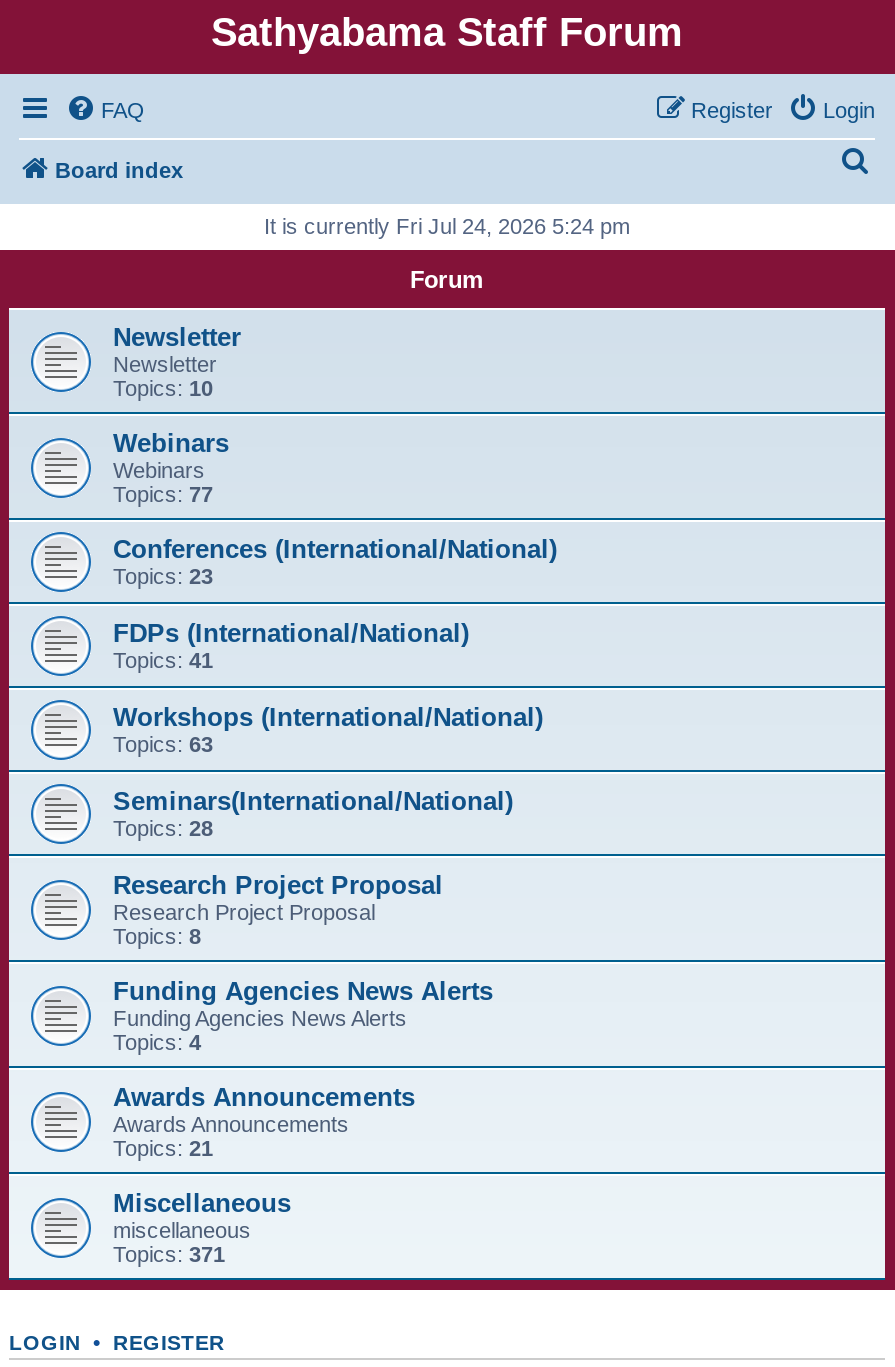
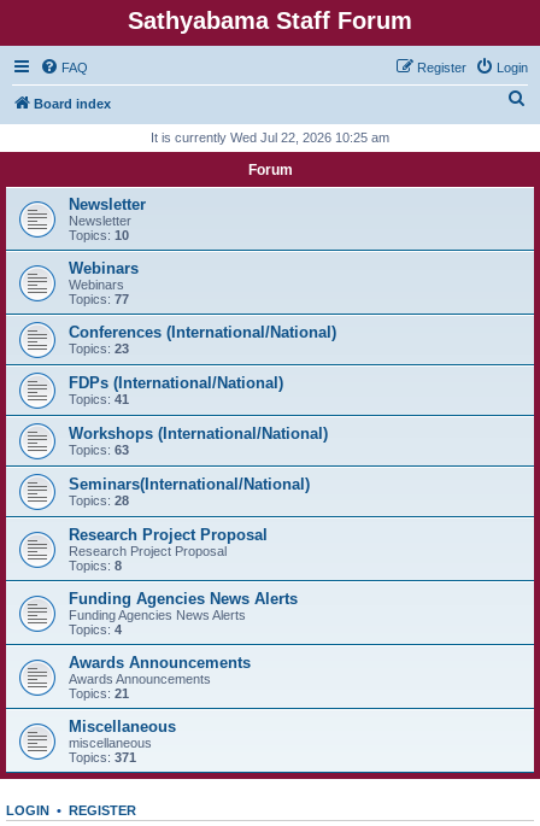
[264,214,630,238] It is currently Fri Jul 24, 2026 5:24 pm -> [151,130,389,145] It is currently Wed Jul 22, 2026 10:25 am

